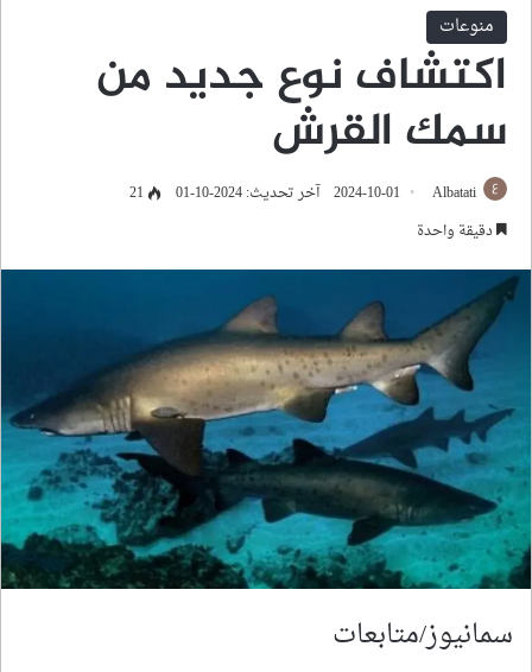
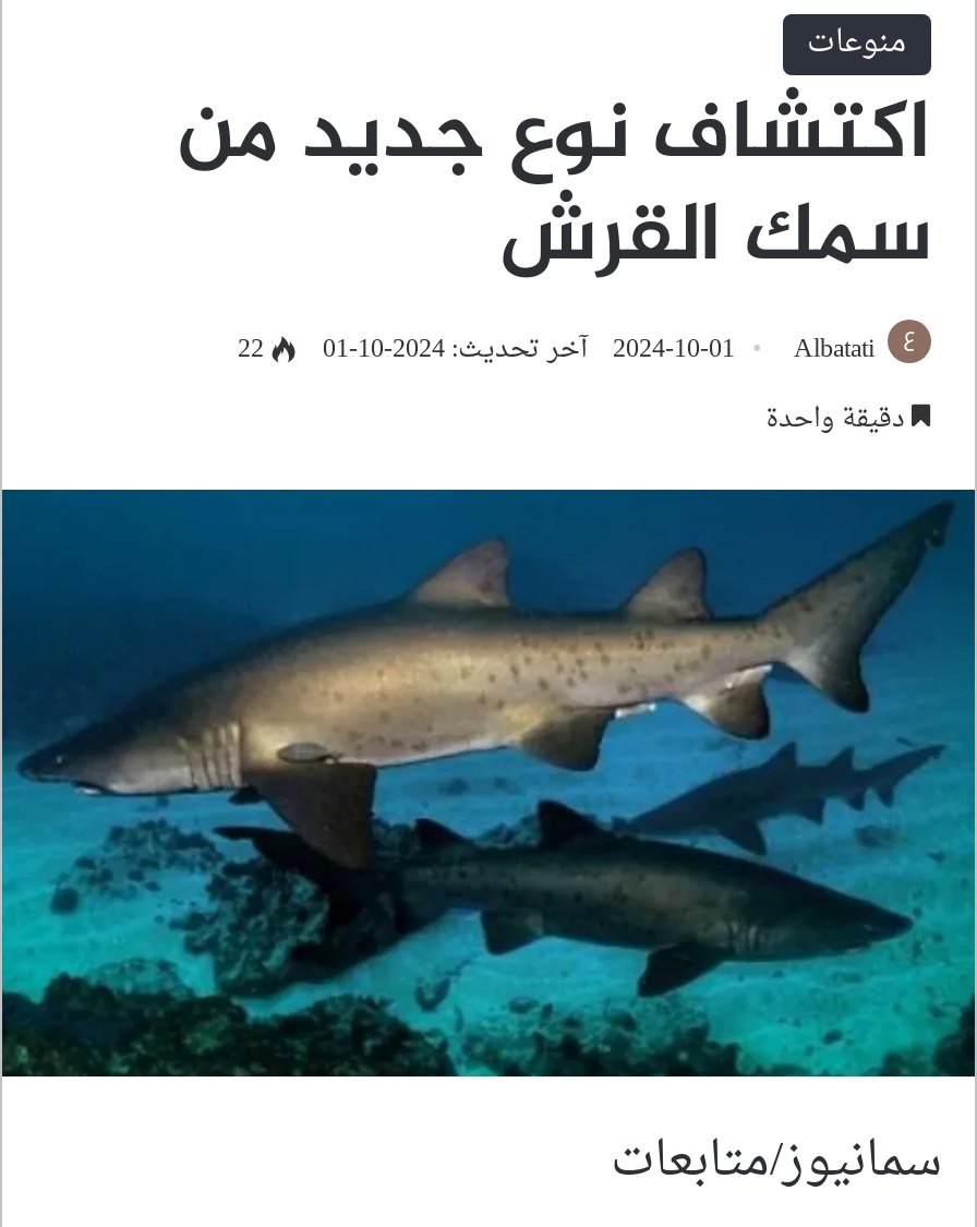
[129,180,144,207] 21 -> [238,326,264,374] 22

